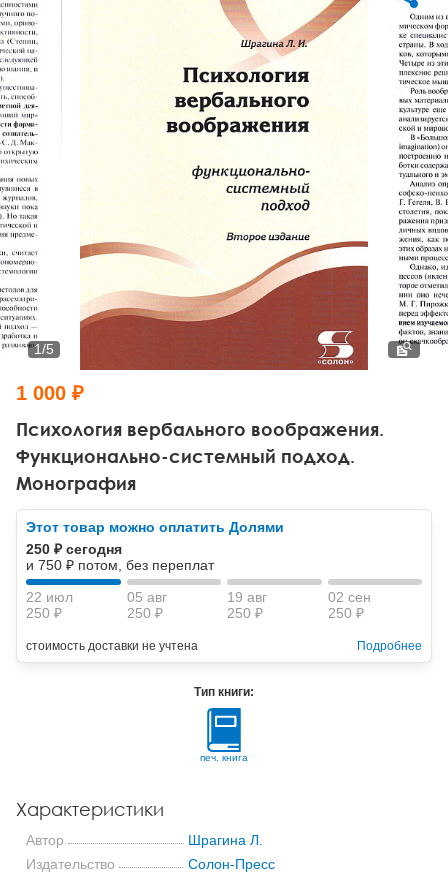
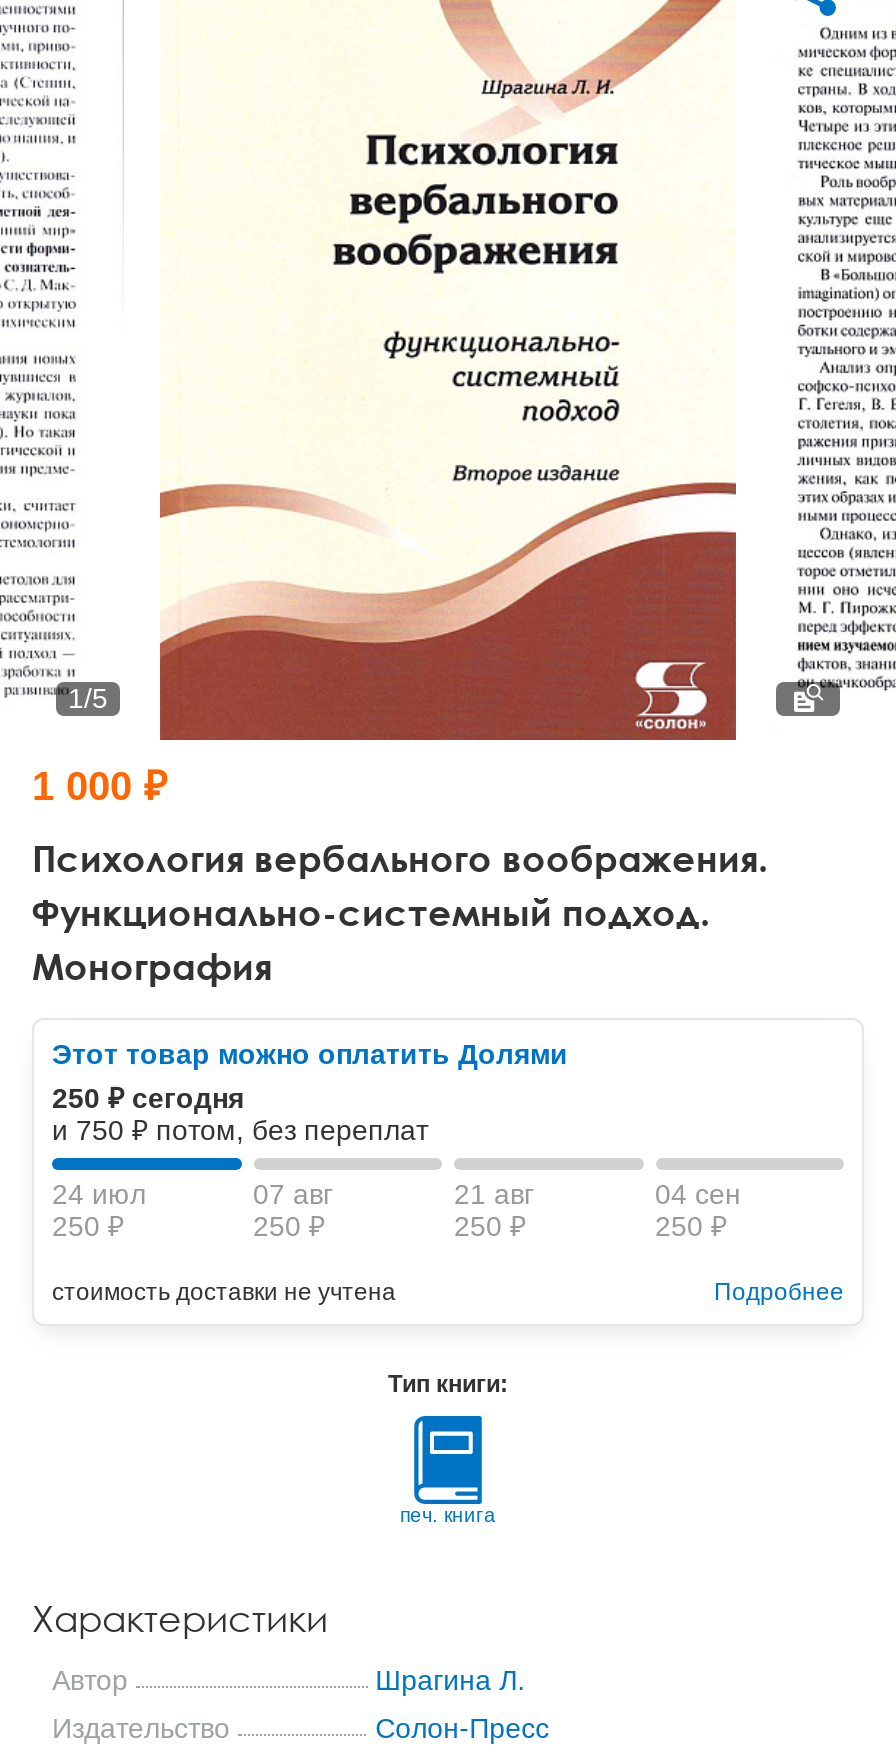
[26,589,73,605] 22 июл -> [52,1178,146,1210] 24 июл
[126,589,166,605] 05 авг -> [253,1178,333,1210] 07 авг
[227,589,267,605] 19 авг -> [454,1178,534,1210] 21 авг
[327,589,370,605] 02 сен -> [655,1178,741,1210] 04 сен

